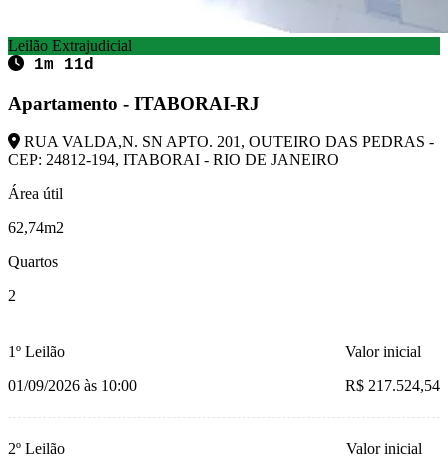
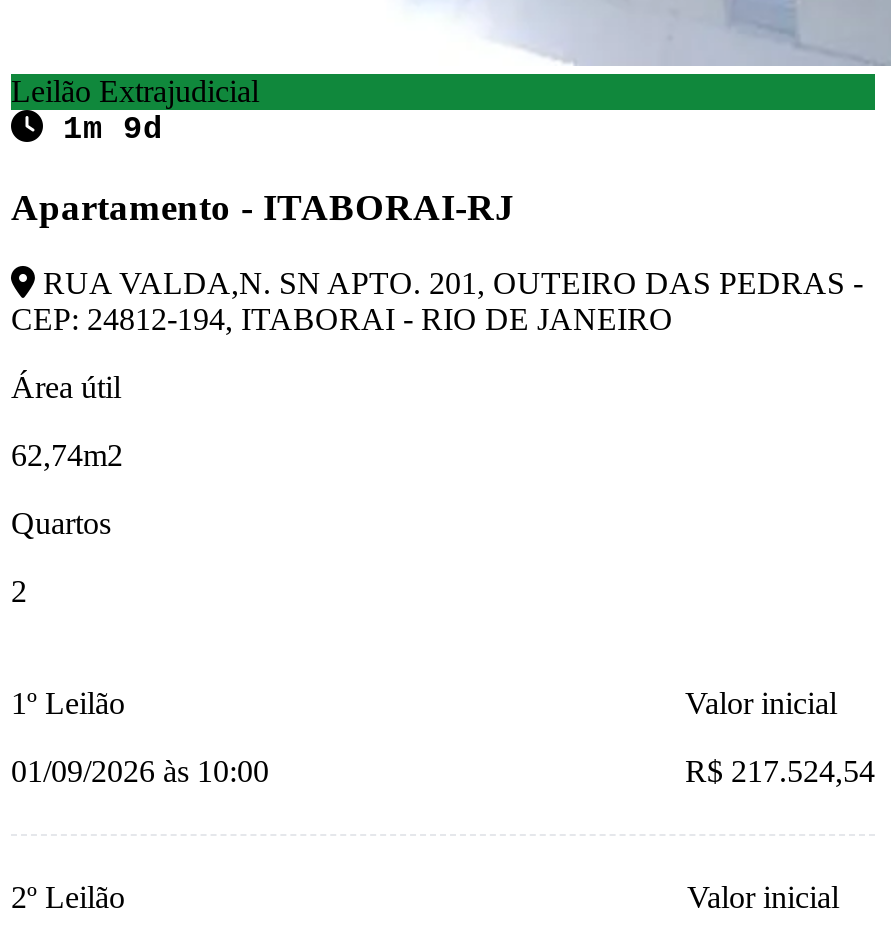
[24,56,94,74] 1m 11d -> [43,112,163,148] 1m 9d

